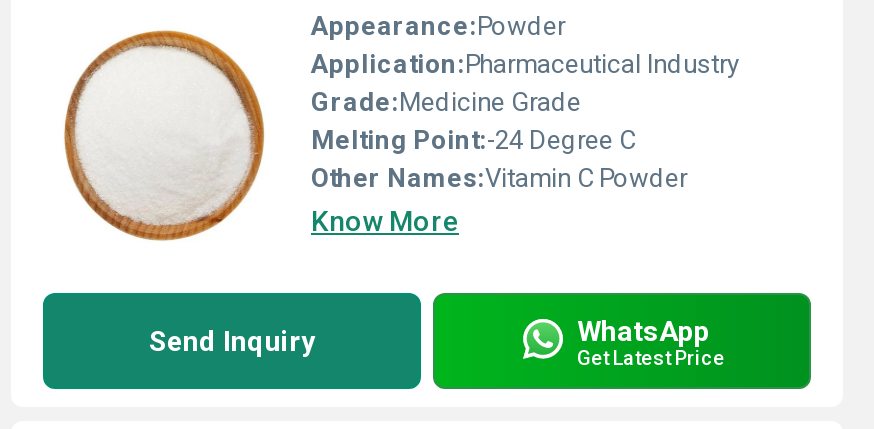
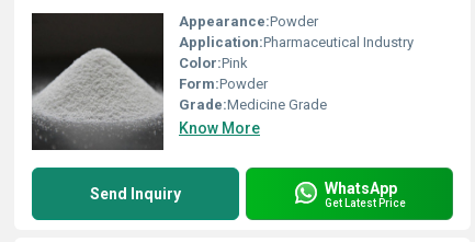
[43,11,283,261] [image] -> [31,12,165,151] [image]
none -> [179,55,268,92] Color:Pink | Form:Powder
moved [311,87,581,117] -> [179,96,327,113]: Grade:Medicine Grade
[311,125,687,193] Melting Point:-24 Degree C | Other Names:Vitamin C Powder -> none

